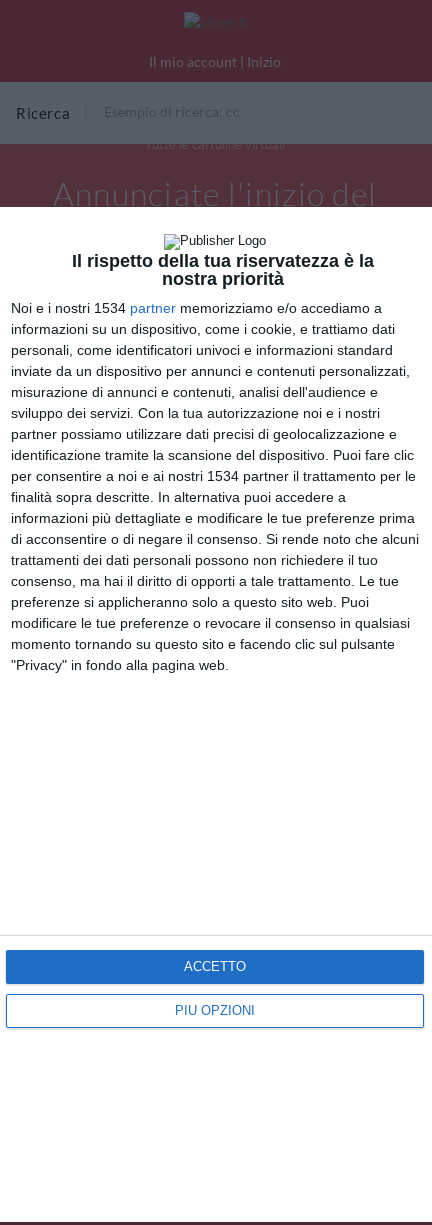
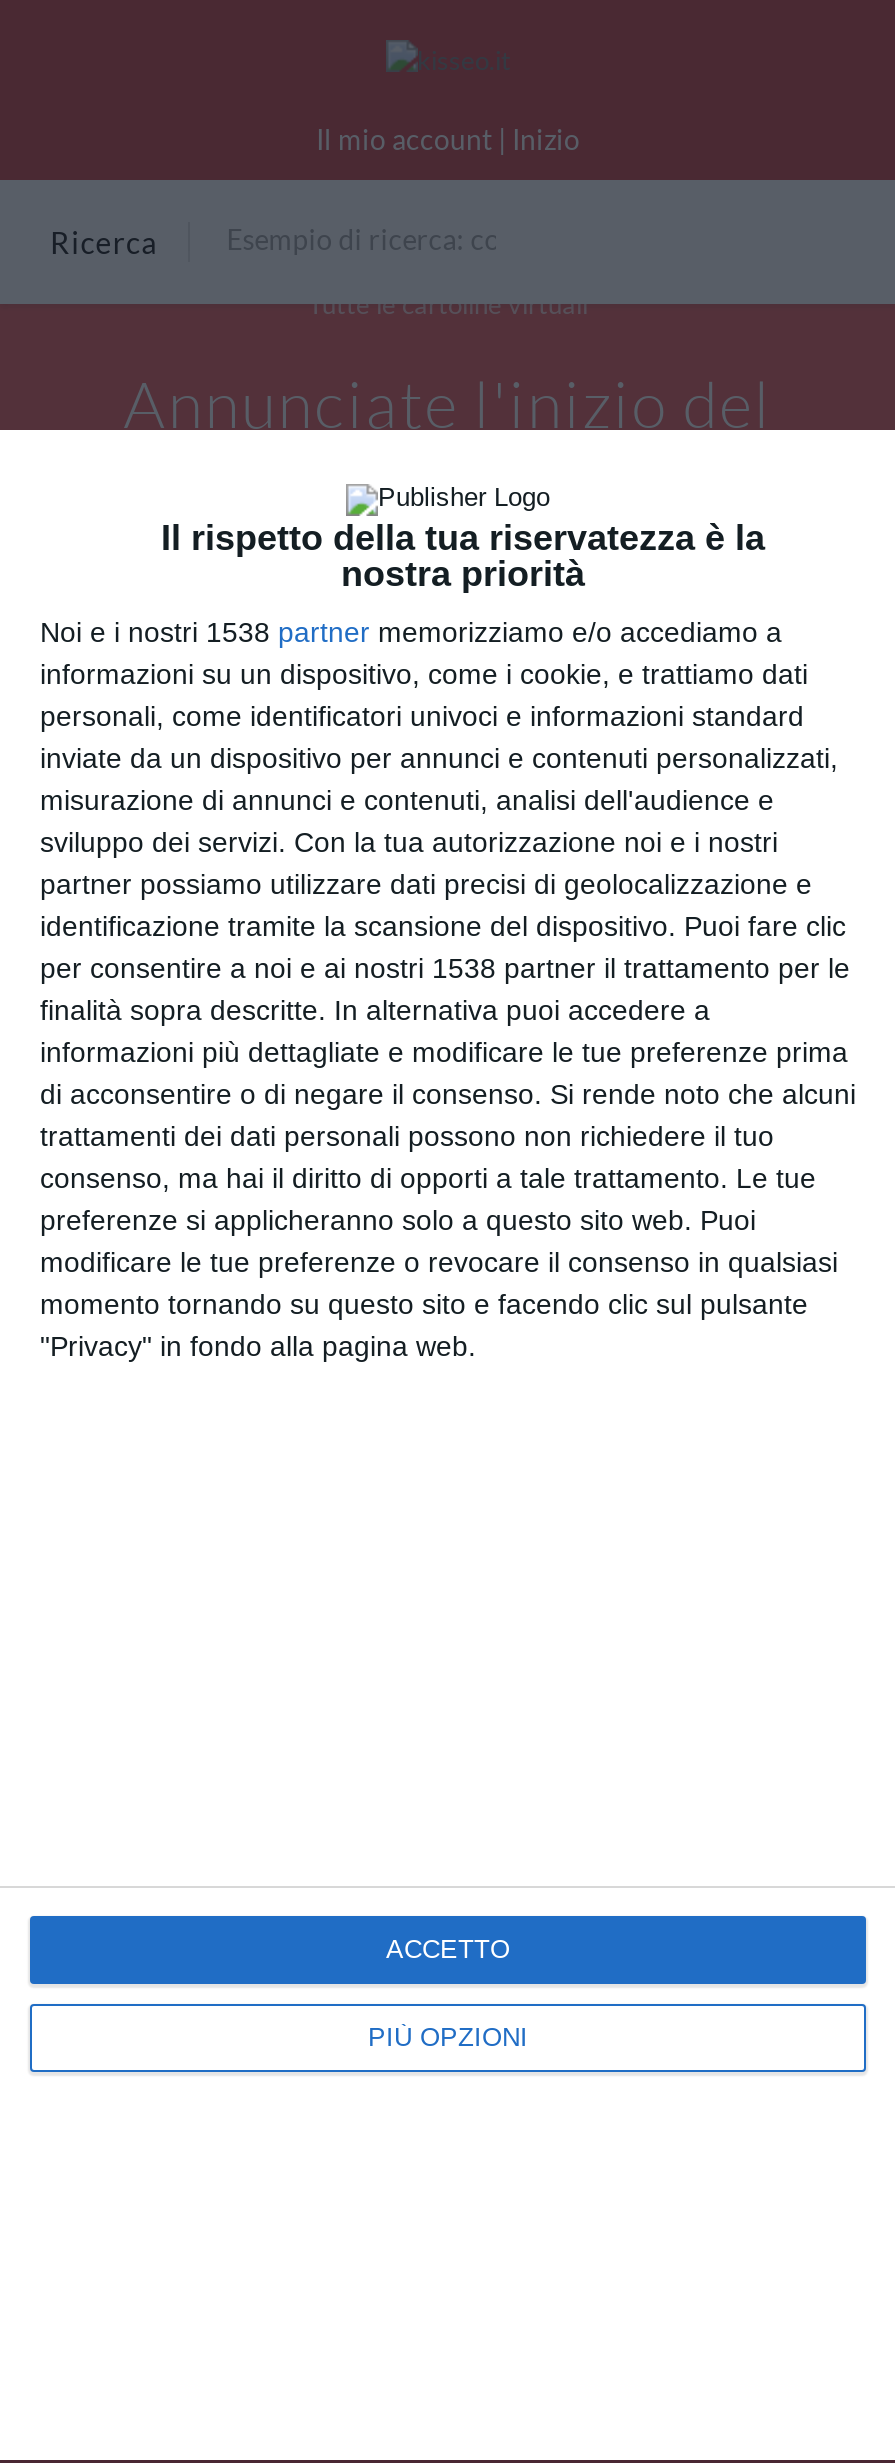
[11,300,382,316] Noi e i nostri 1534 partner memorizziamo e/o accediamo a -> [40,617,782,649] Noi e i nostri 1538 partner memorizziamo e/o accediamo a
[11,468,416,484] per consentire a noi e ai nostri 1534 partner il trattamento per le -> [40,953,850,985] per consentire a noi e ai nostri 1538 partner il trattamento per le

